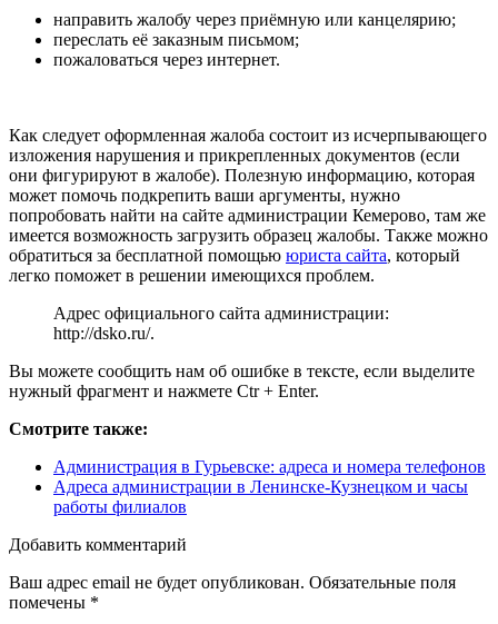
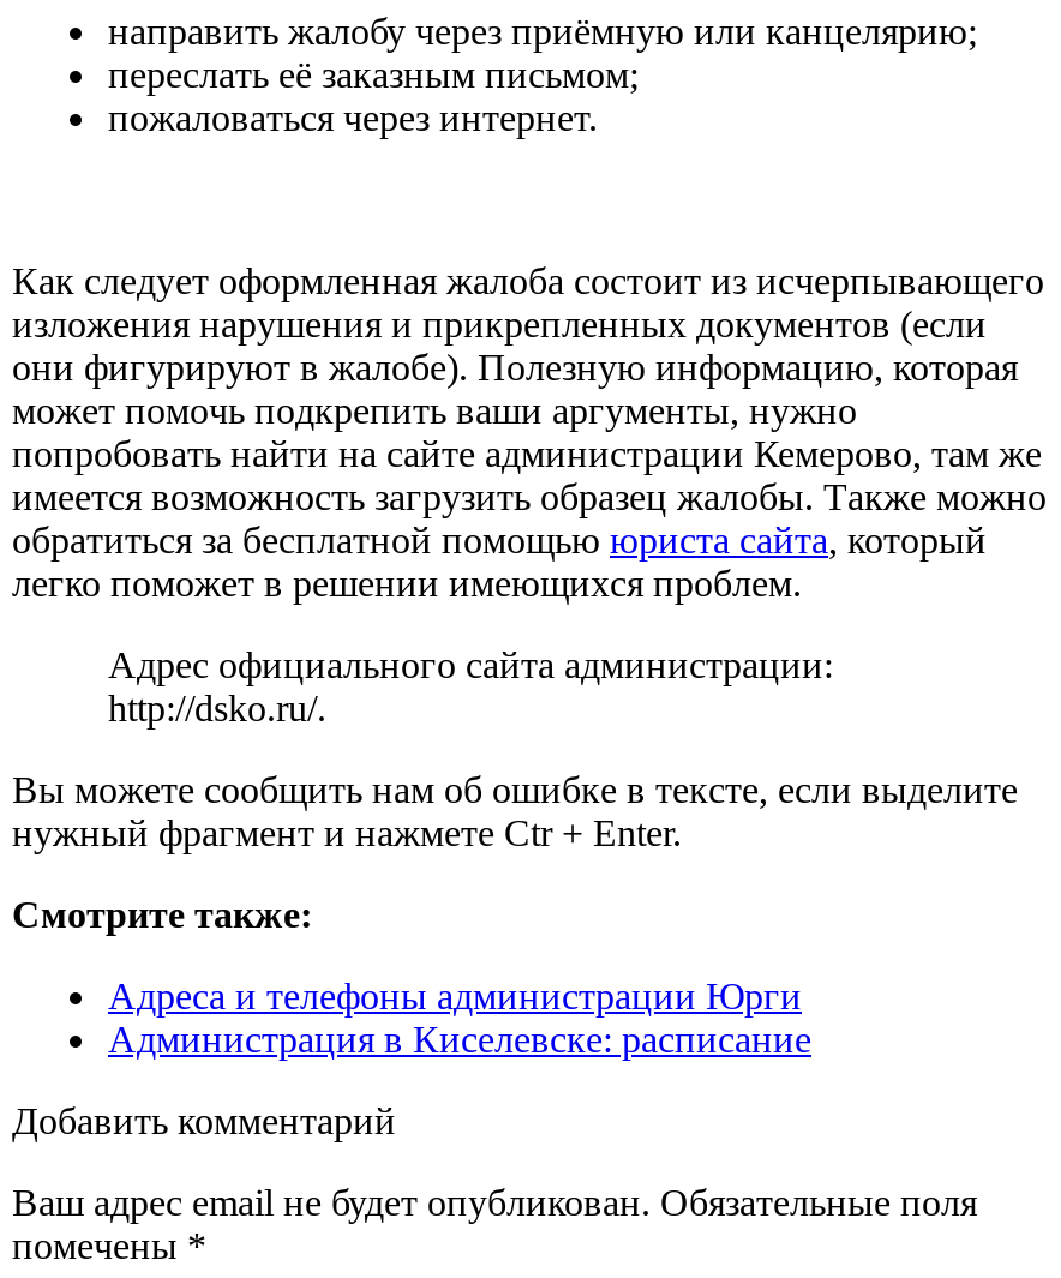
[53,457,486,516] Администрация в Гурьевске: адреса и номера телефонов | Адреса администрации в Ленинске-Кузнецком и часы | работы филиалов -> [108,976,811,1060] Адреса и телефоны администрации Юрги | Администрация в Киселевске: расписание

